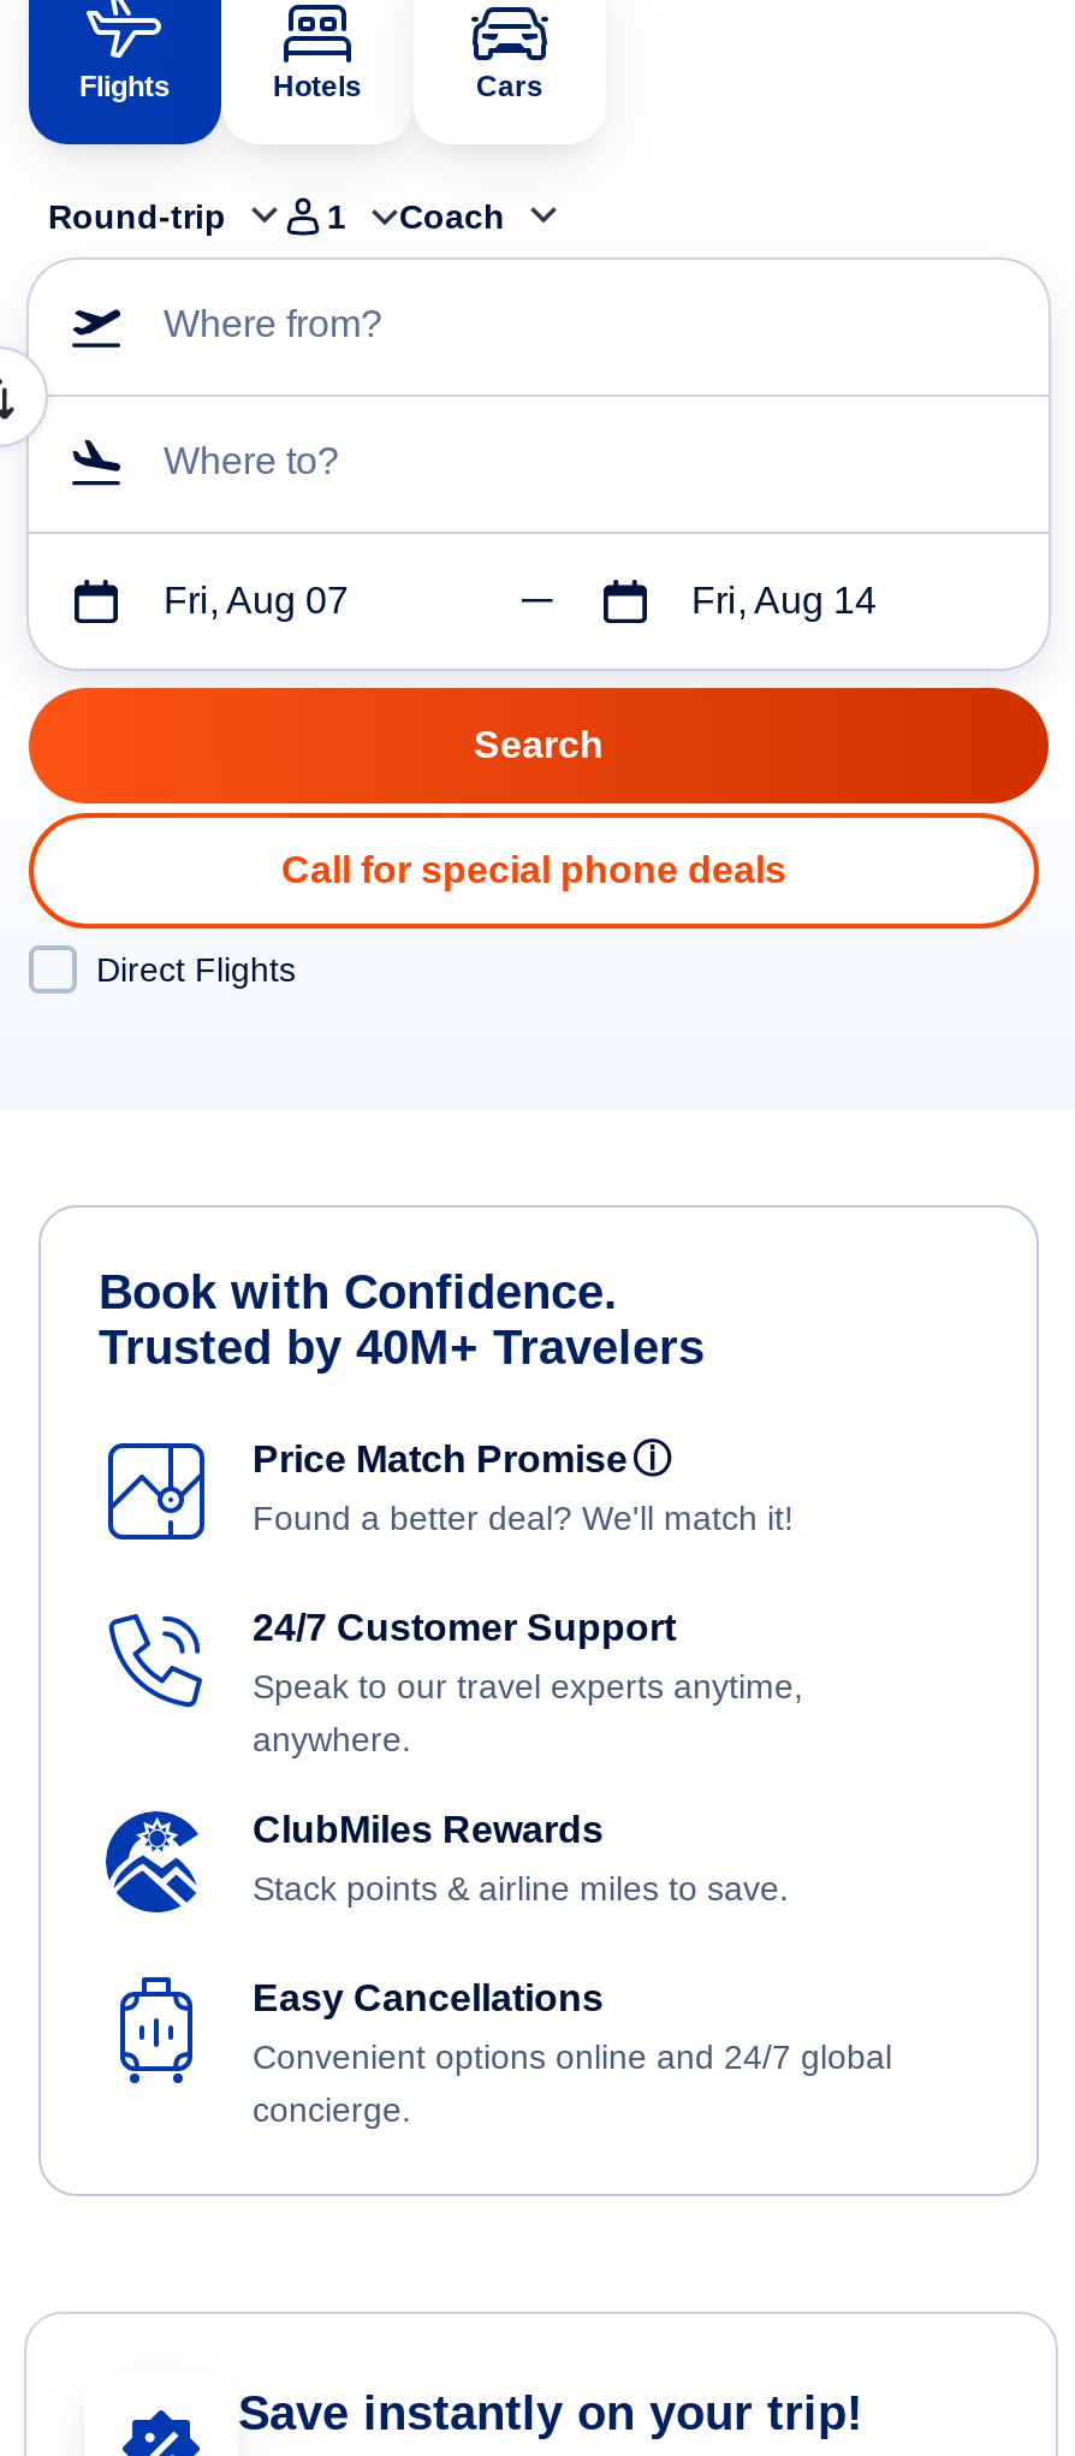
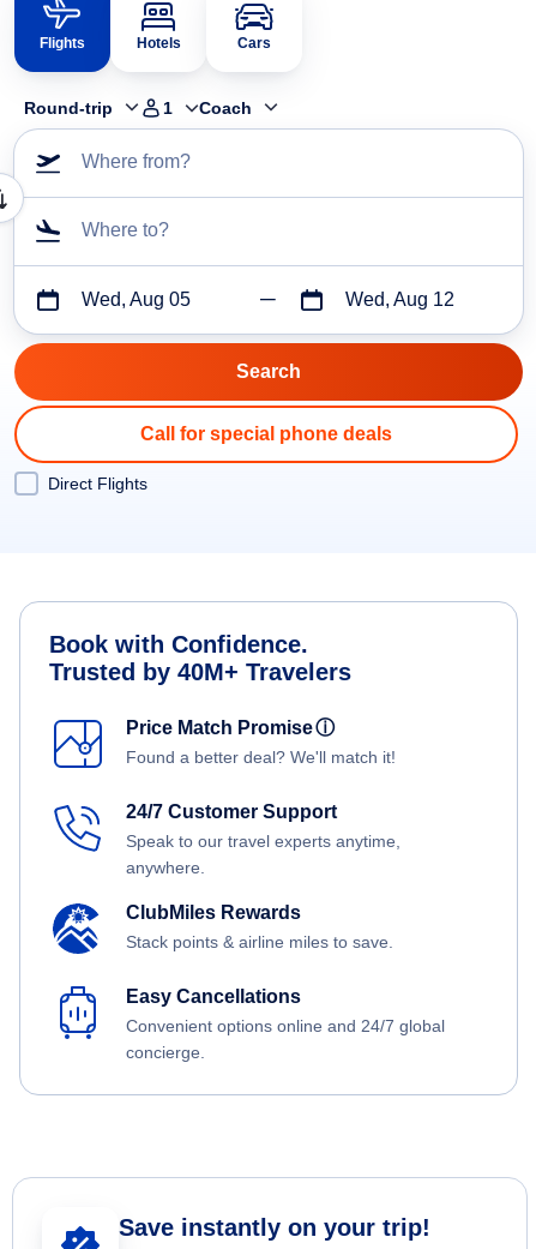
[164,581,349,622] Fri, Aug 07 -> [82,290,191,310] Wed, Aug 05
[691,581,877,622] Fri, Aug 14 -> [345,290,454,310] Wed, Aug 12

